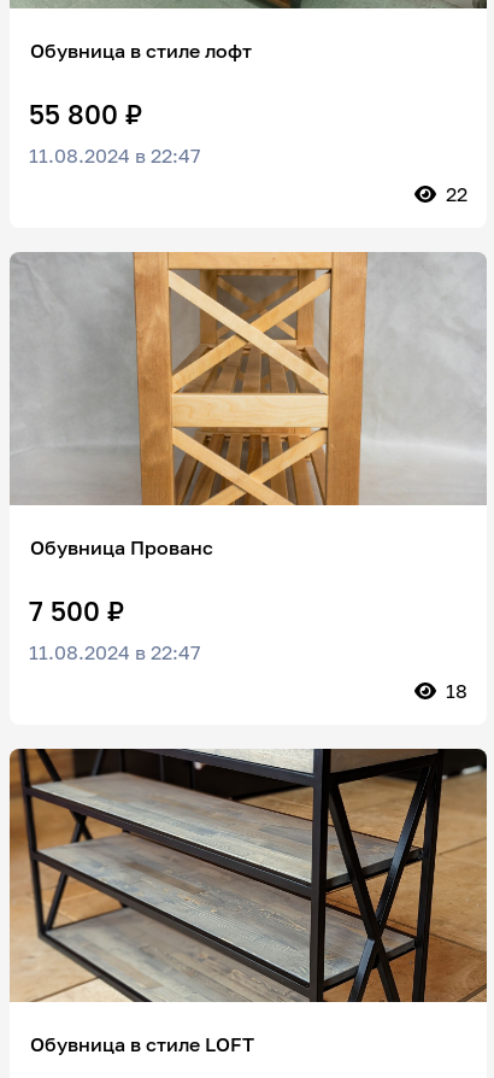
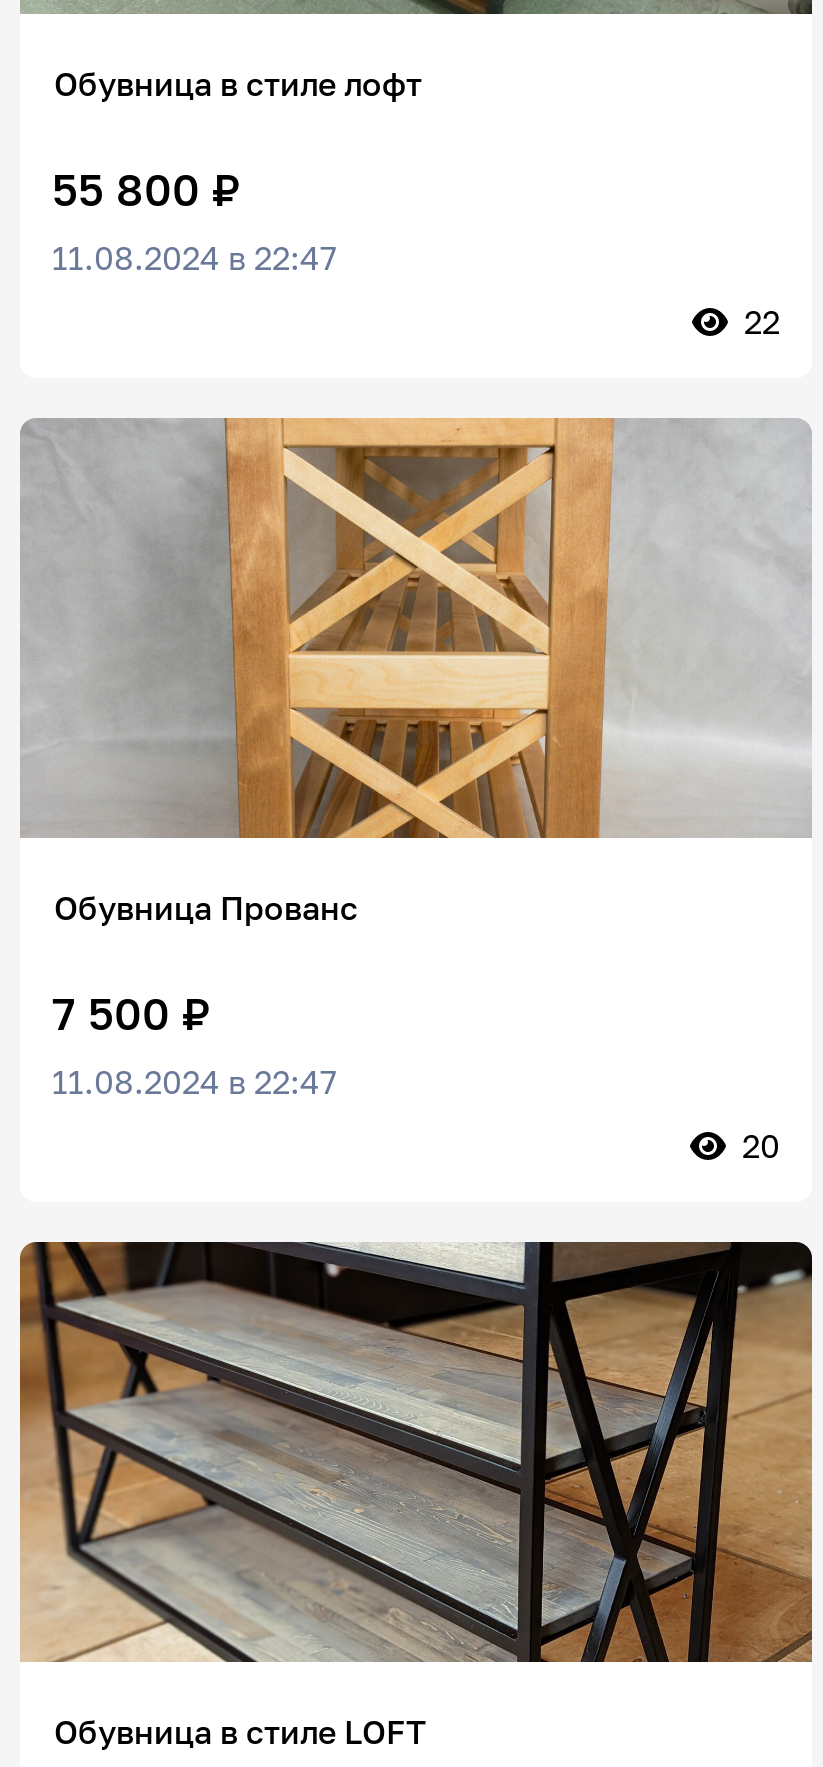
[436,679,467,703] 18 -> [726,1126,780,1166] 20

